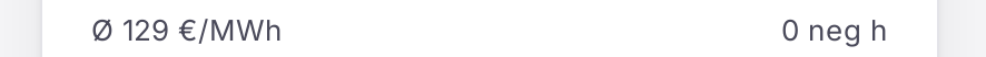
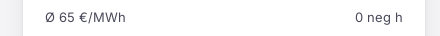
[91,12,283,47] Ø 129 €/MWh -> [45,9,126,25] Ø 65 €/MWh

